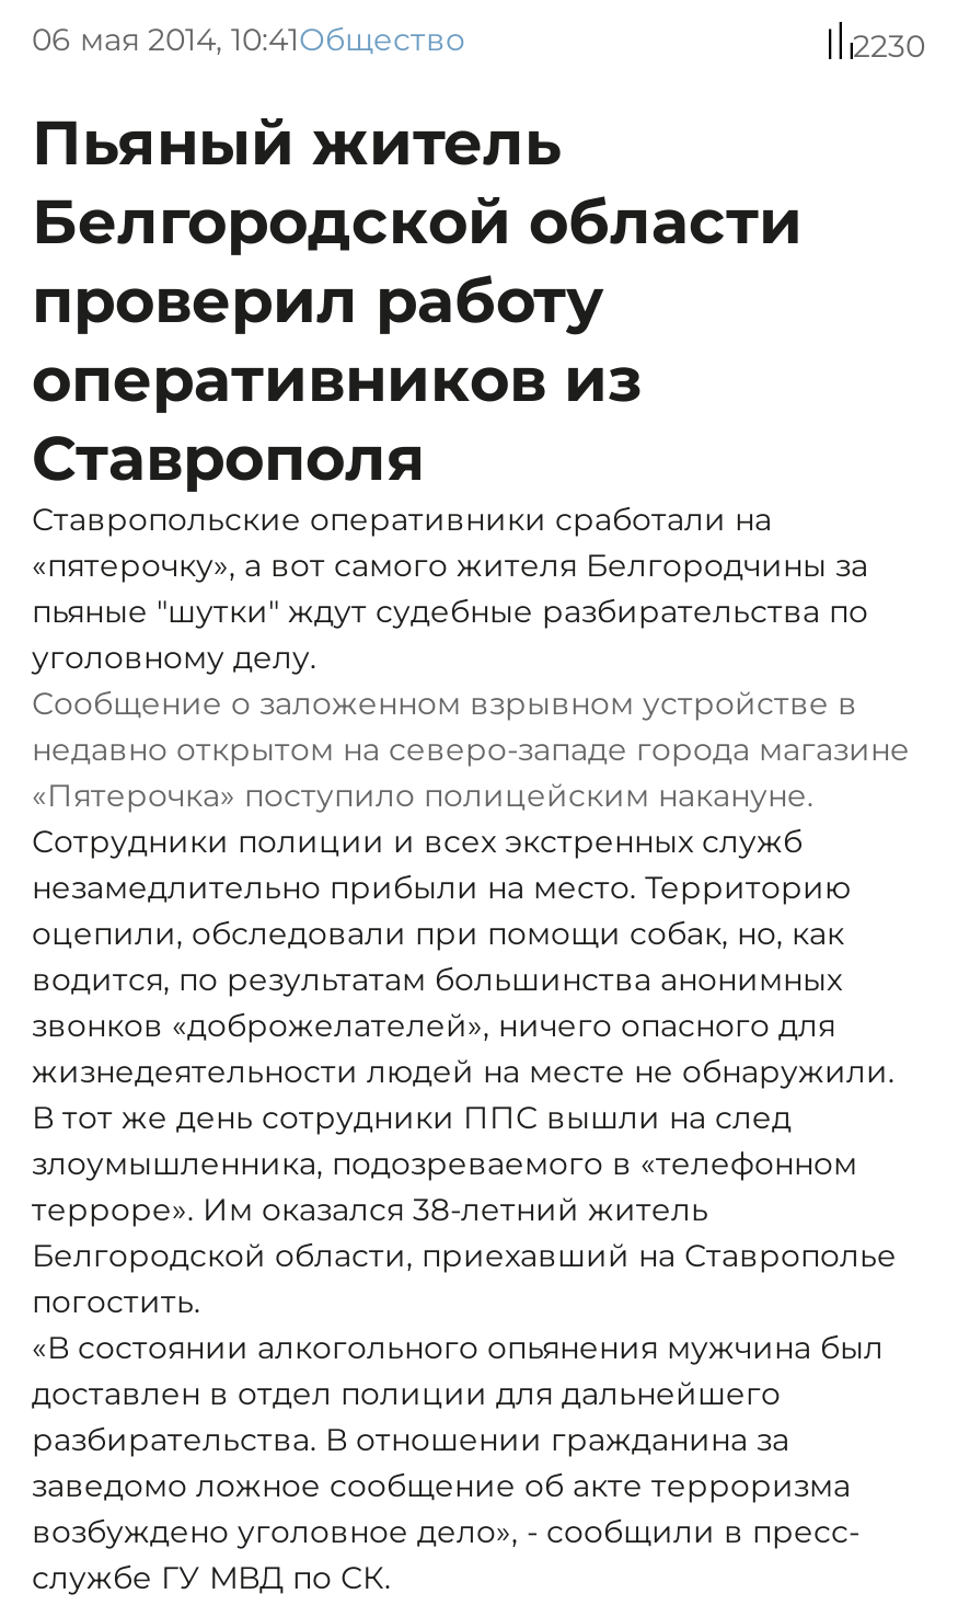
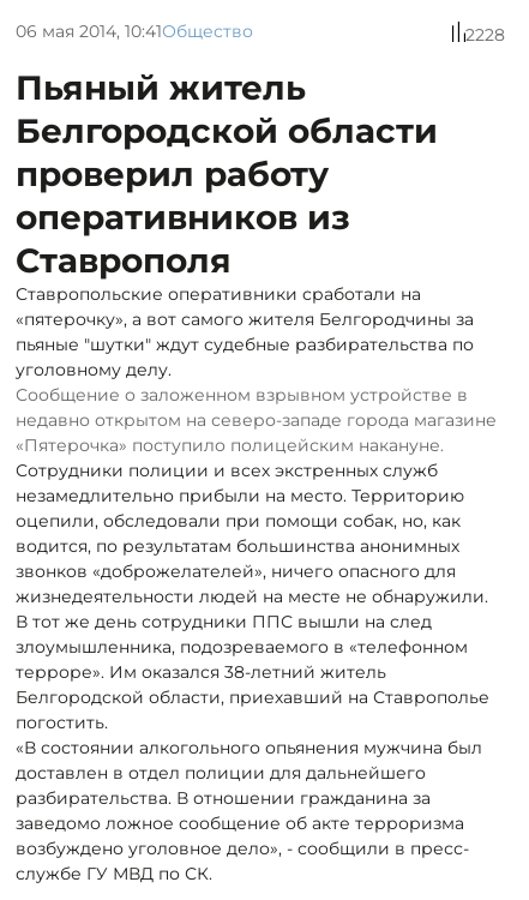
[853,26,925,65] 2230 -> [465,24,505,45] 2228

